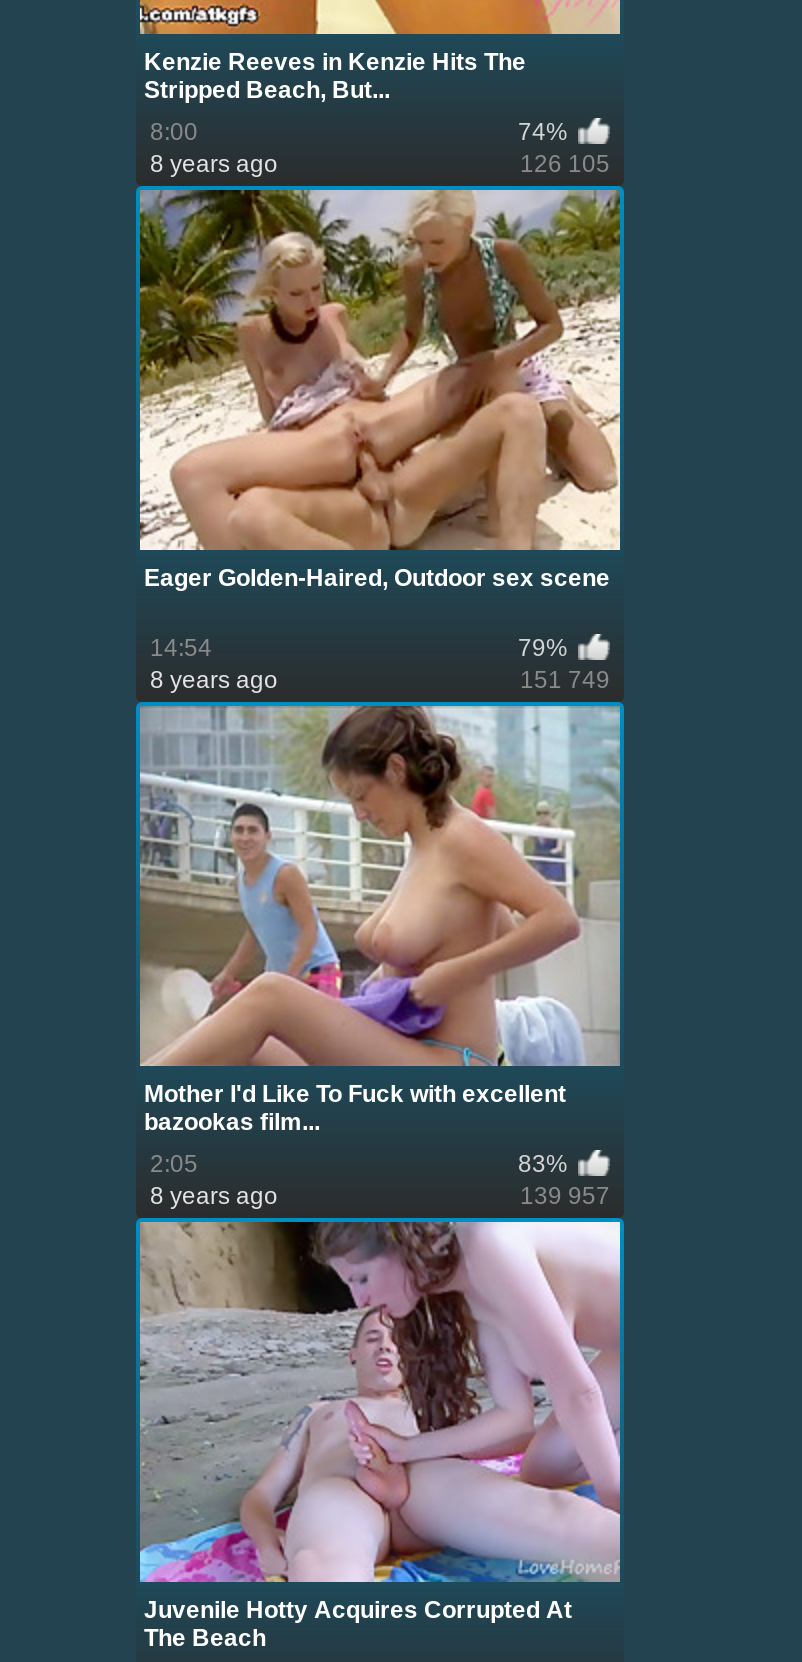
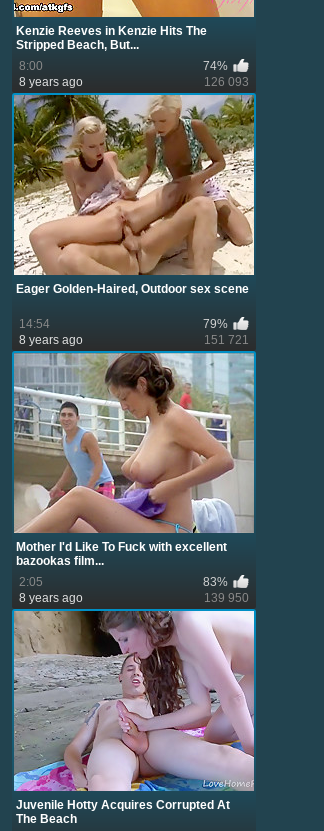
[520,150,610,178] 126 105 -> [204,75,249,89] 126 093
[520,666,610,694] 151 749 -> [204,333,249,347] 151 721
[520,1182,610,1210] 139 957 -> [204,591,249,605] 139 950

